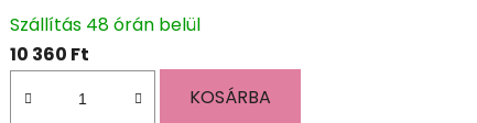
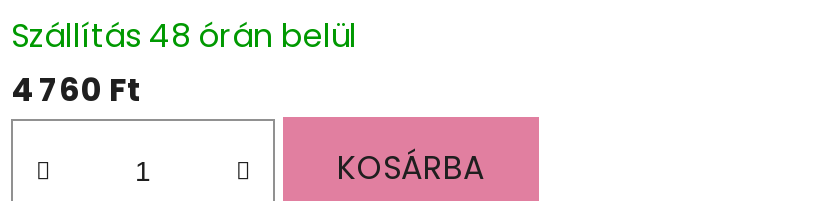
[10,42,89,67] 10 360 Ft -> [11,68,143,114] 4 760 Ft

